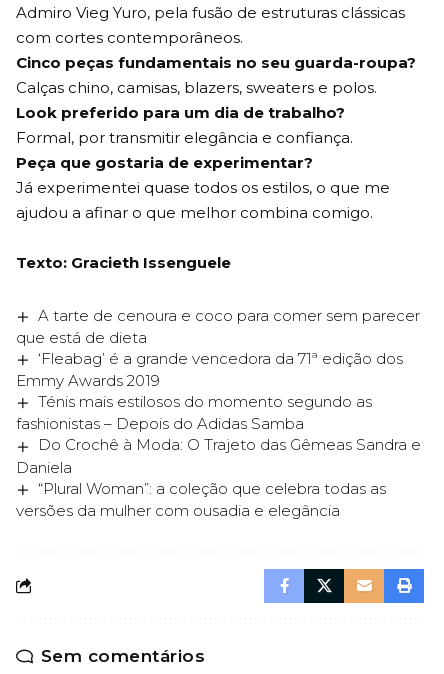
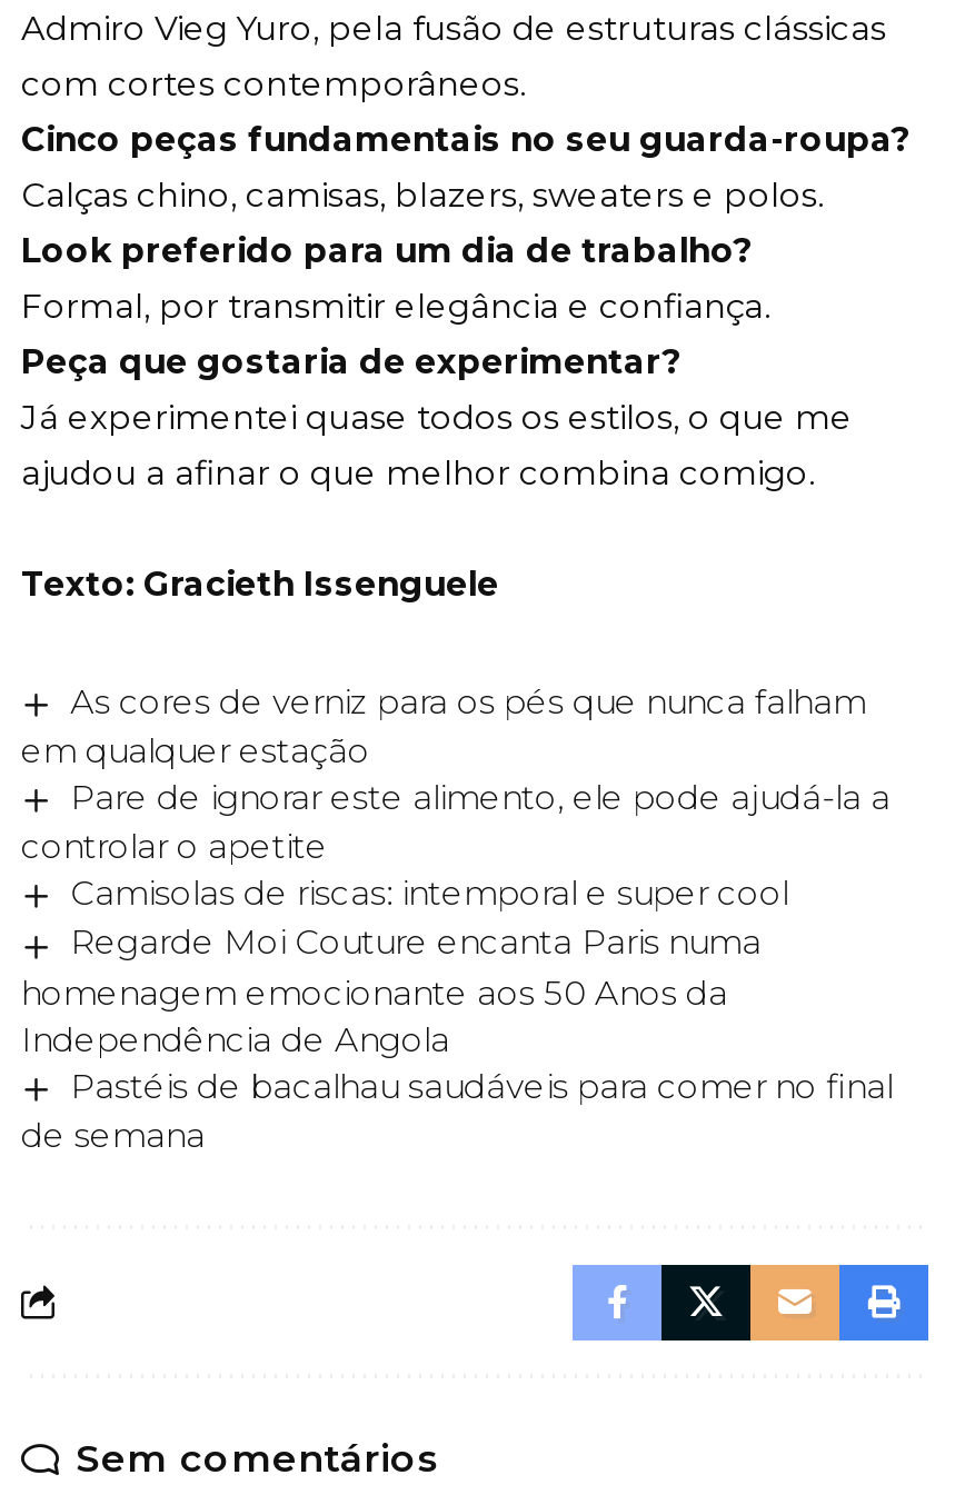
[16,306,421,520] A tarte de cenoura e coco para comer sem parecer | que está de dieta | ‘Fleabag’ é a grande vencedora da 71ª edição dos | Emmy Awards 2019 | Ténis mais estilosos do momento segundo as | fashionistas – Depois do Adidas Samba | Do Crochê à Moda: O Trajeto das Gêmeas Sandra e | Daniela | “Plural Woman”: a coleção que celebra todas as | versões da mulher com ousadia e elegância -> [21,681,893,1155] As cores de verniz para os pés que nunca falham | em qualquer estação | Pare de ignorar este alimento, ele pode ajudá-la a | controlar o apetite | Camisolas de riscas: intemporal e super cool | Regarde Moi Couture encanta Paris numa | homenagem emocionante aos 50 Anos da | Independência de Angola | Pastéis de bacalhau saudáveis para comer no final | de semana

